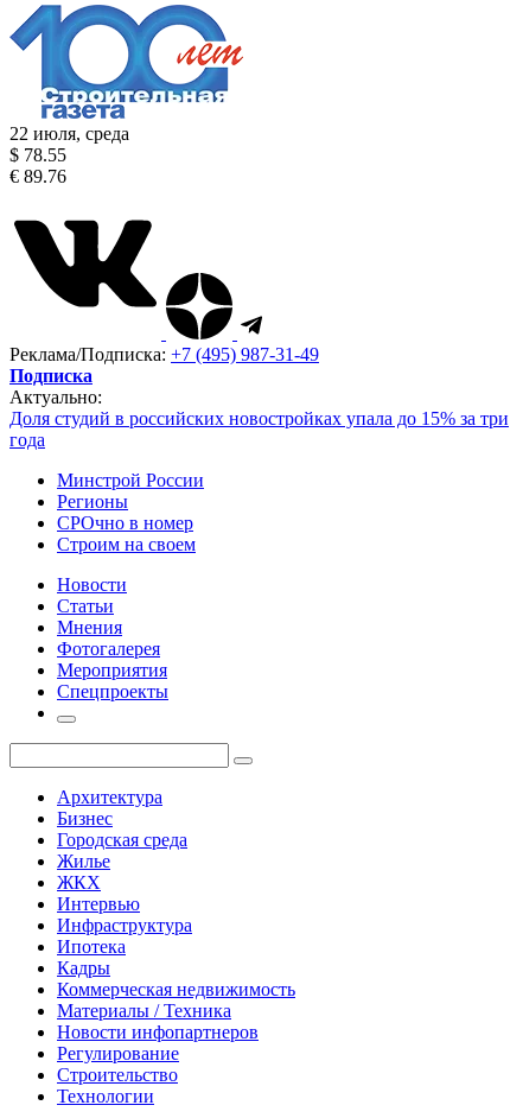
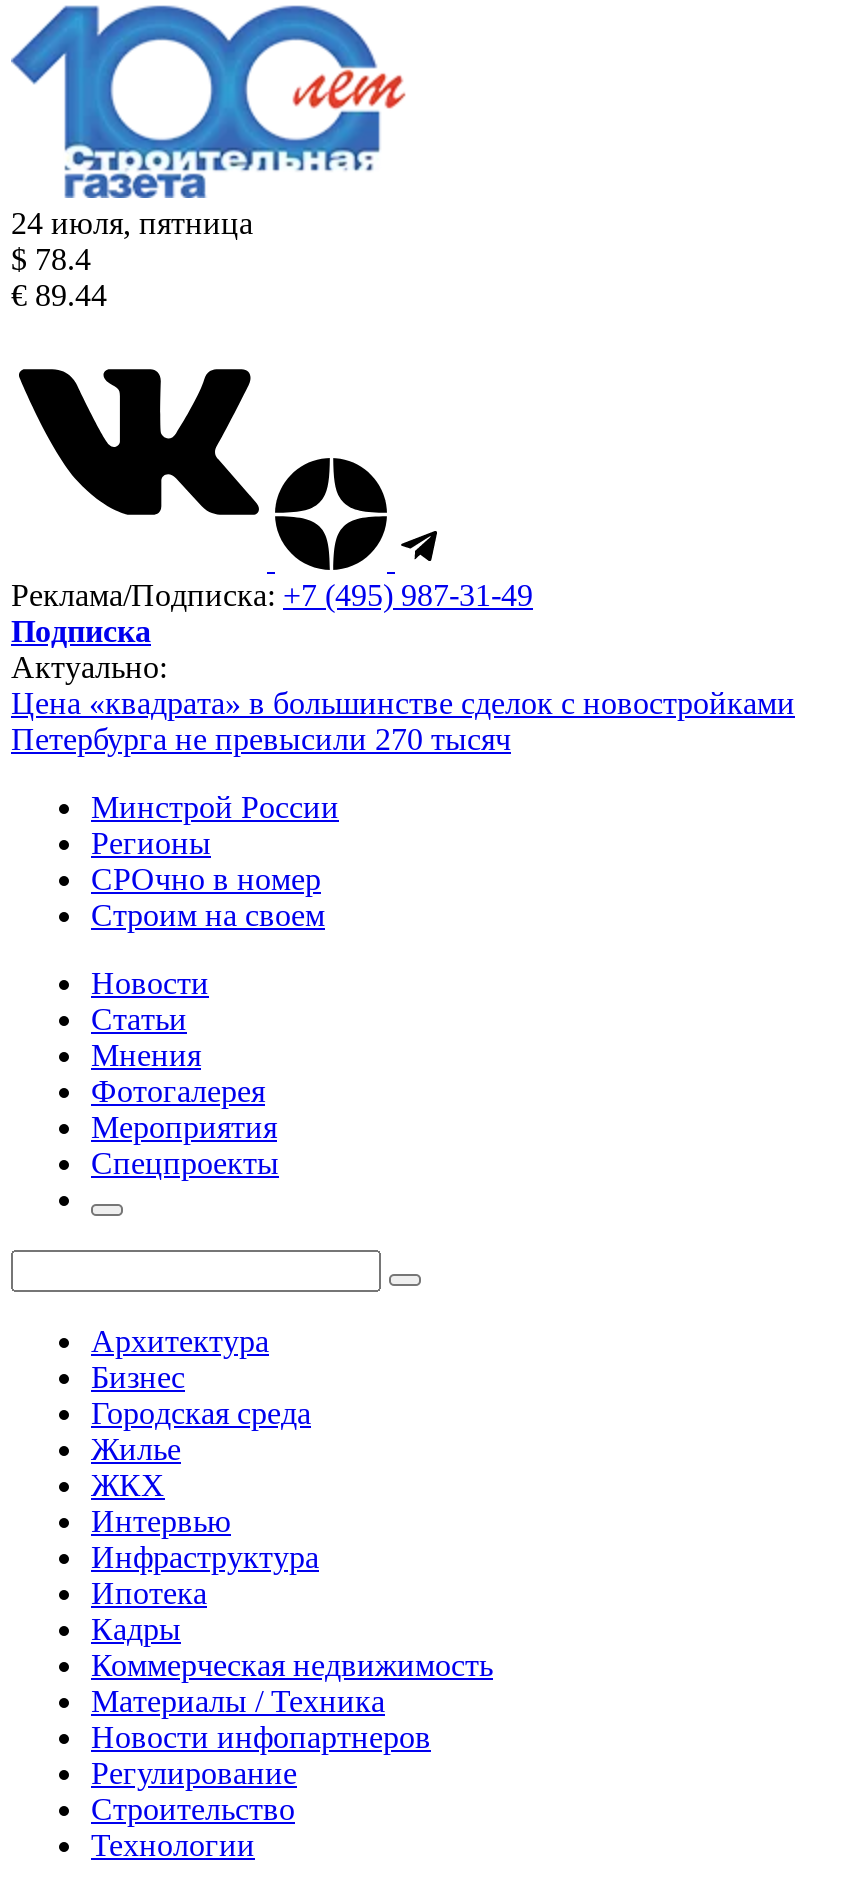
[9,123,129,144] 22 июля, среда -> [11,206,253,240] 24 июля, пятница
[9,145,66,165] $ 78.55 -> [11,242,91,276] $ 78.4
[9,166,66,186] € 89.76 -> [11,278,107,312] € 89.44
[9,408,509,450] Доля студий в российских новостройках упала до 15% за три | года -> [11,686,795,756] Цена «квадрата» в большинстве сделок с новостройками | Петербурга не превысили 270 тысяч

